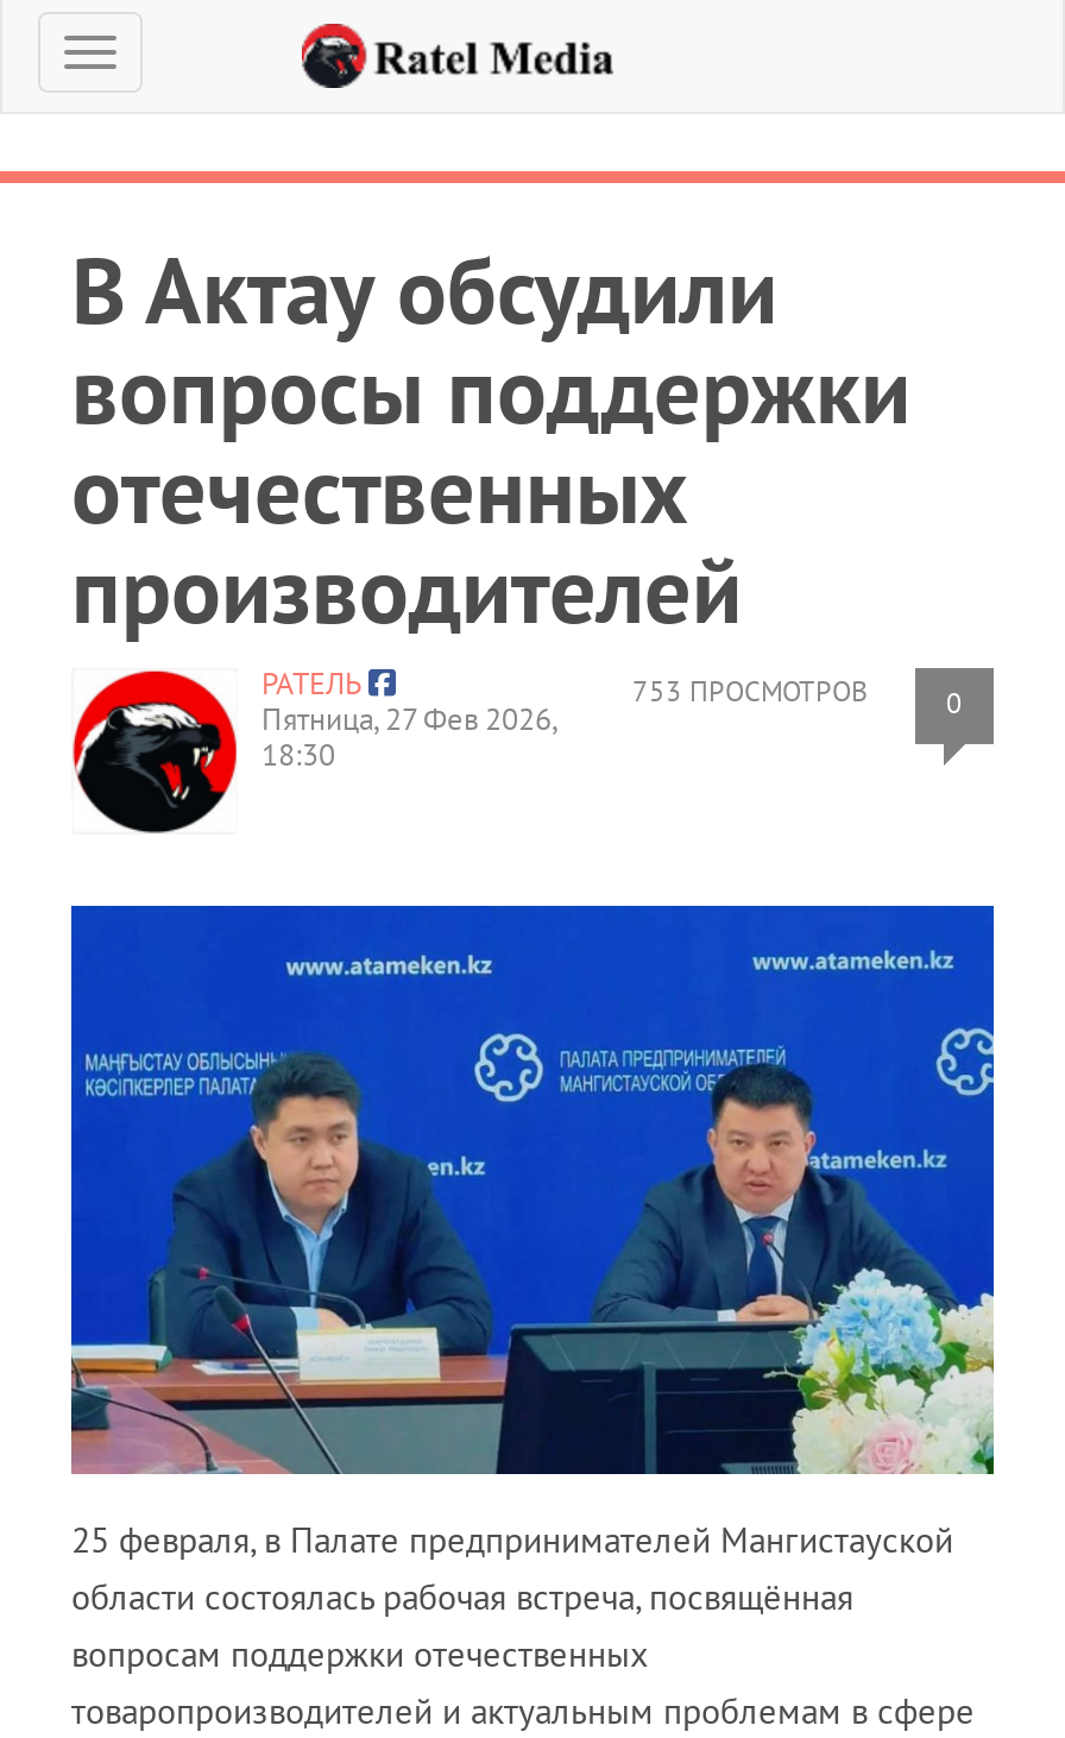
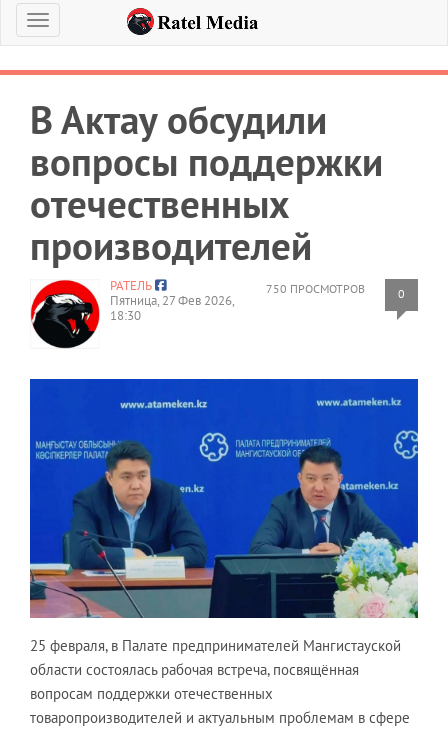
[632,673,868,709] 753 ПРОСМОТРОВ -> [266,281,365,296] 750 ПРОСМОТРОВ

